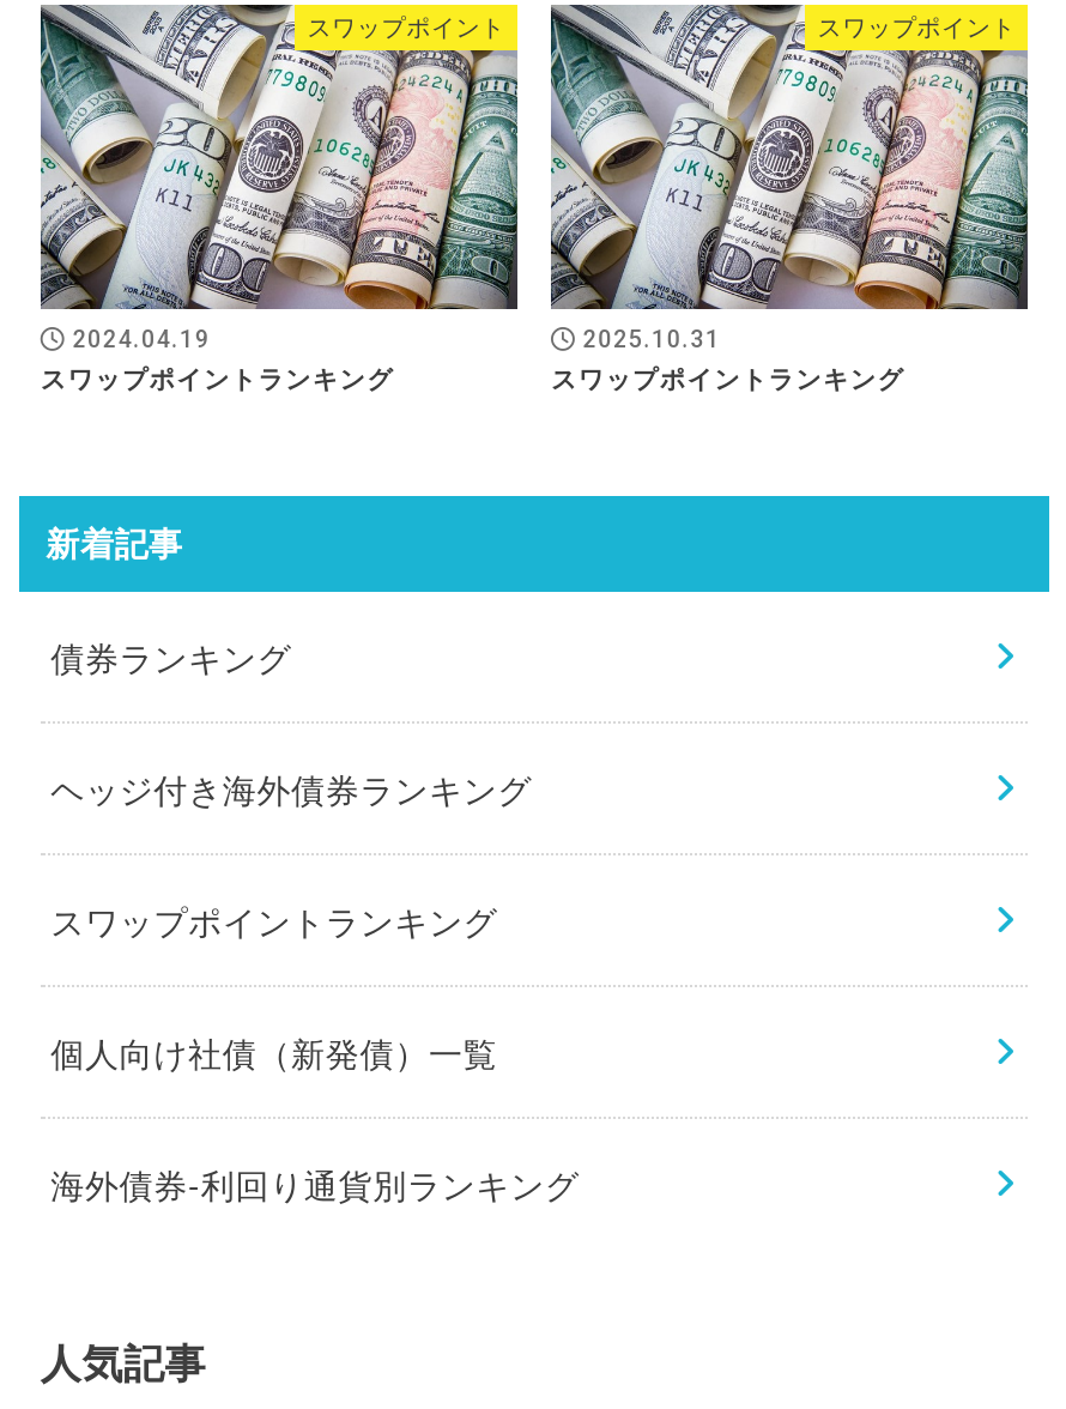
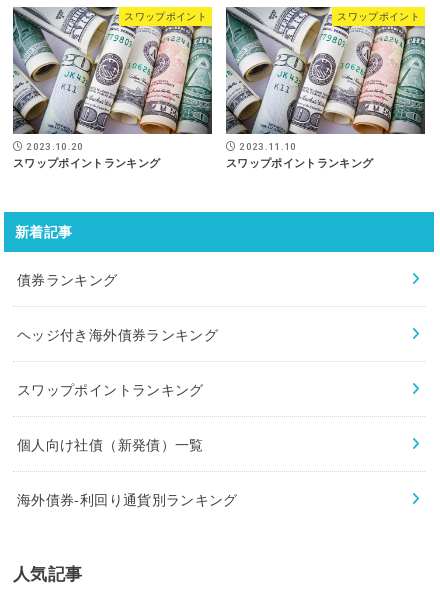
[72,327,210,353] 2024.04.19 -> [26,141,84,152] 2023.10.20
[583,327,721,353] 2025.10.31 -> [239,141,297,152] 2023.11.10

